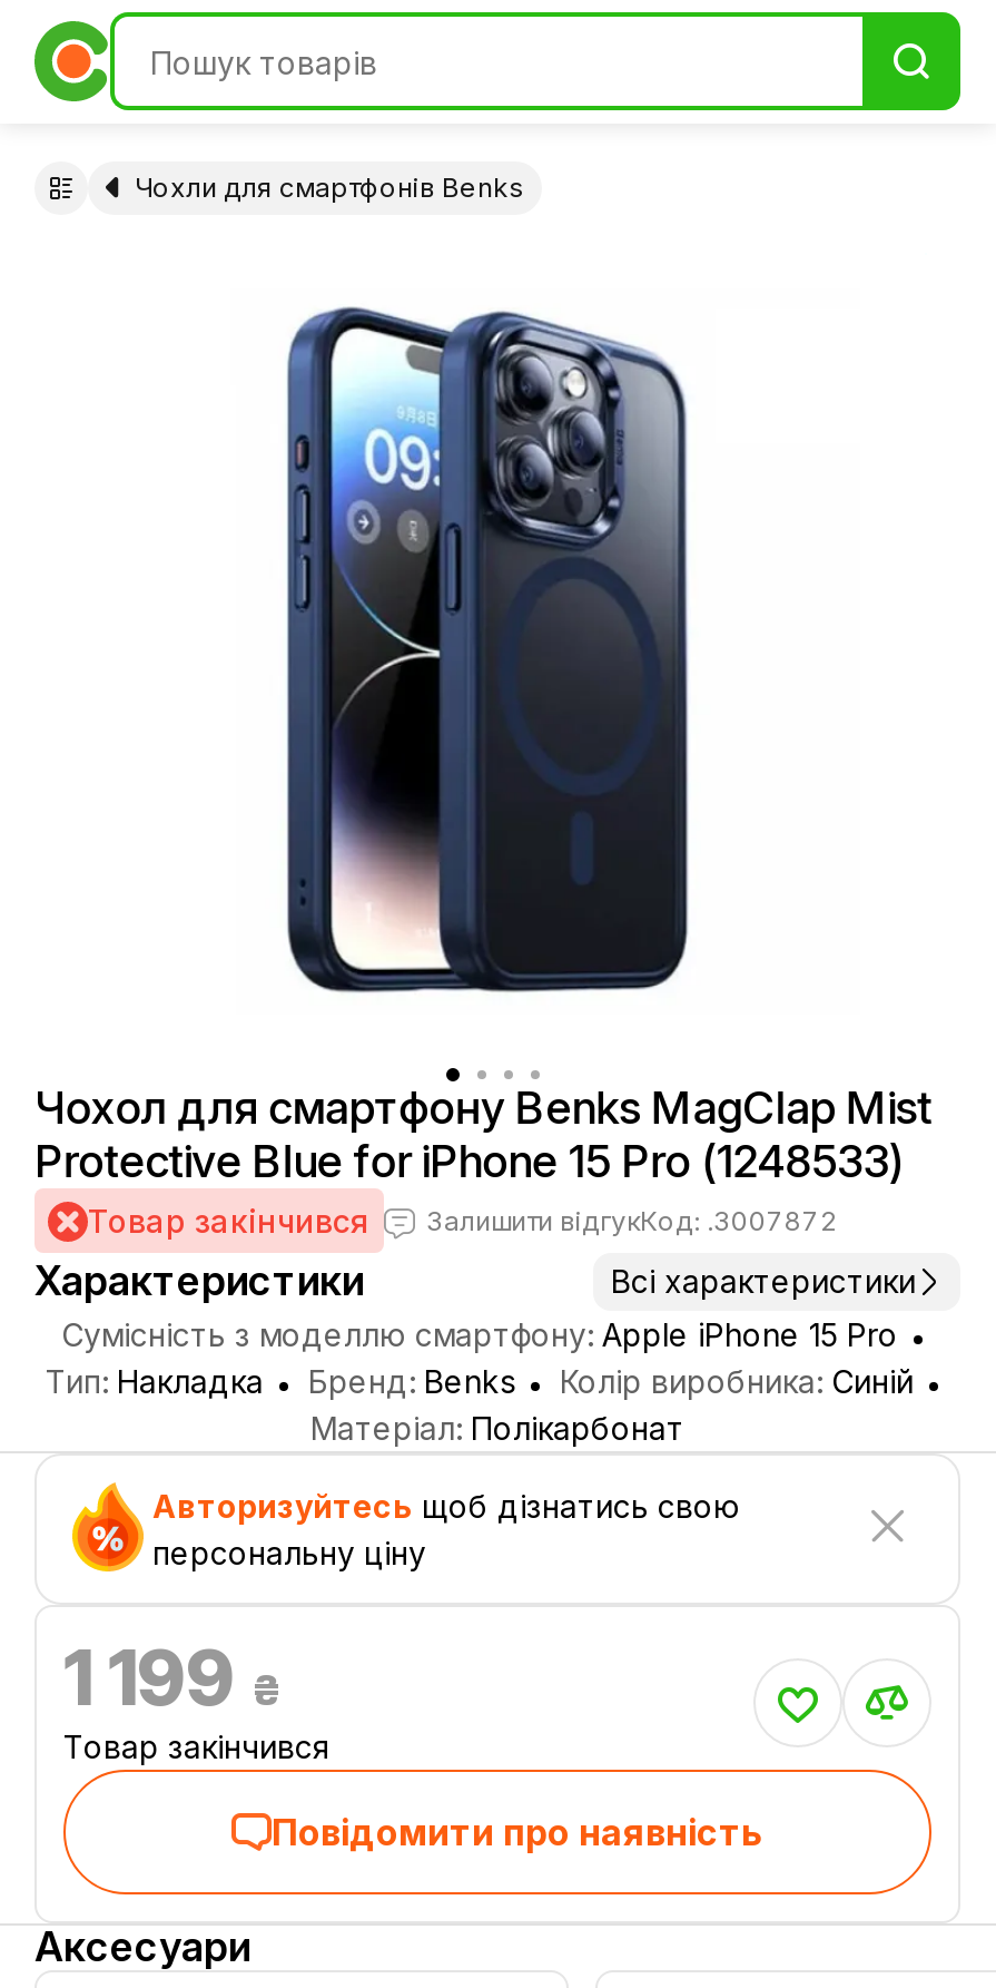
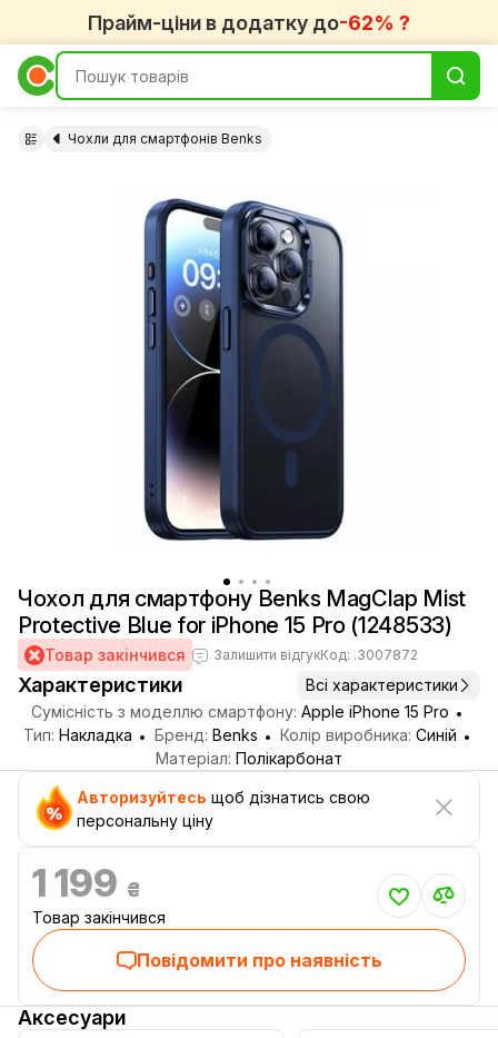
none -> [88,11,410,34] Прайм-ціни в додатку до-62% ?

